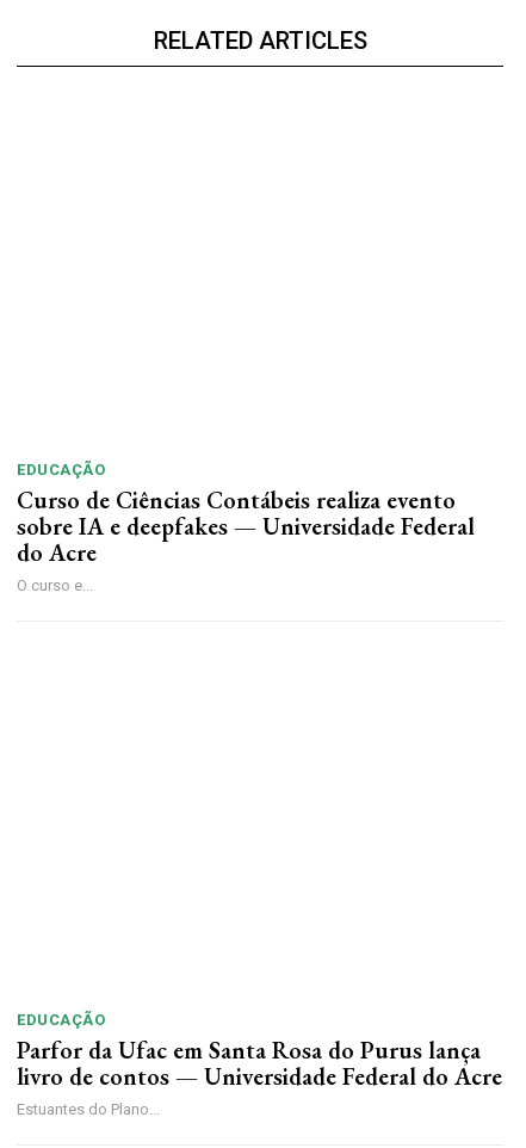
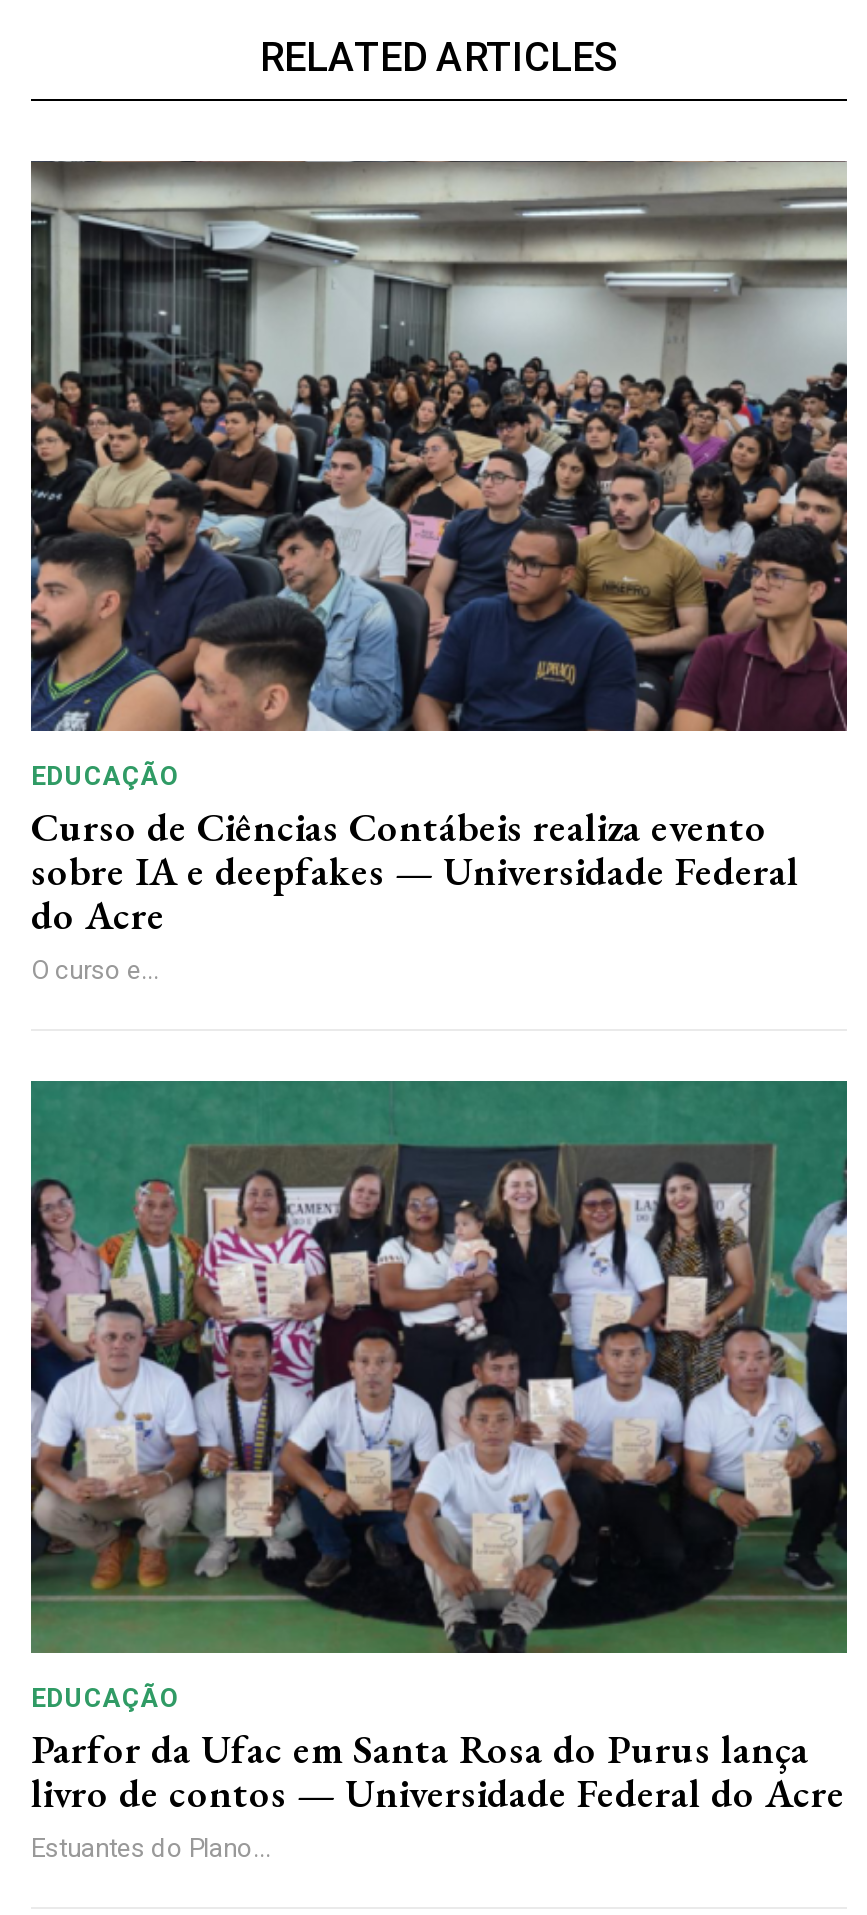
none -> [29,158,849,734] [image]
none -> [29,1078,849,1656] [image]

